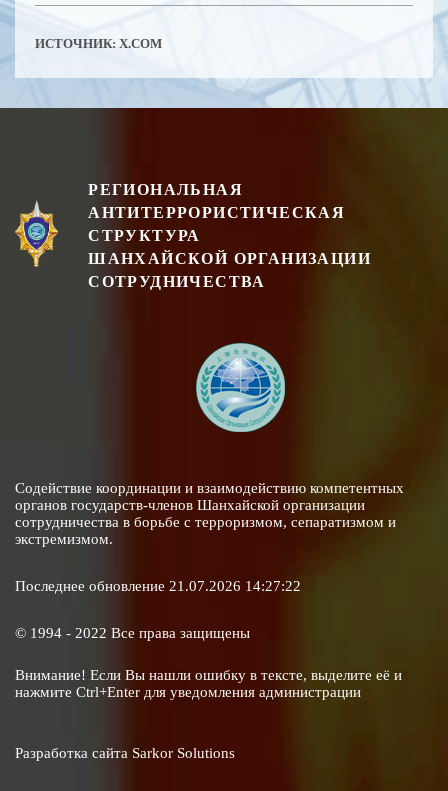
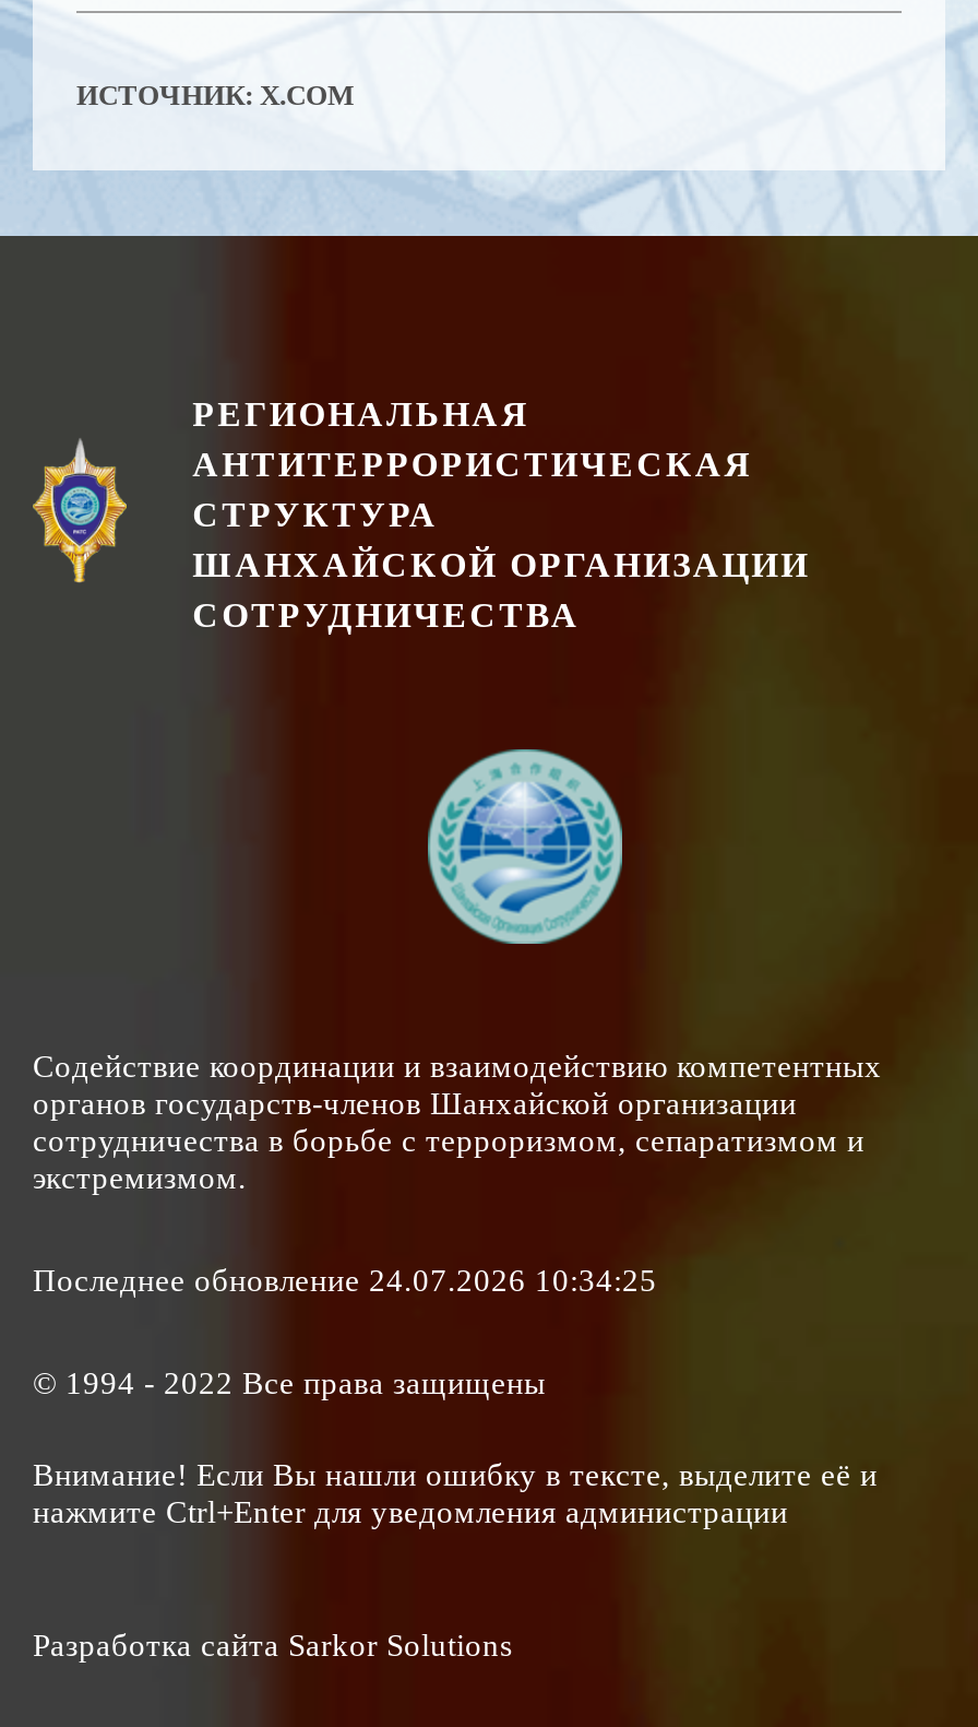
[15,578,301,594] Последнее обновление 21.07.2026 14:27:22 -> [33,1263,657,1297] Последнее обновление 24.07.2026 10:34:25

